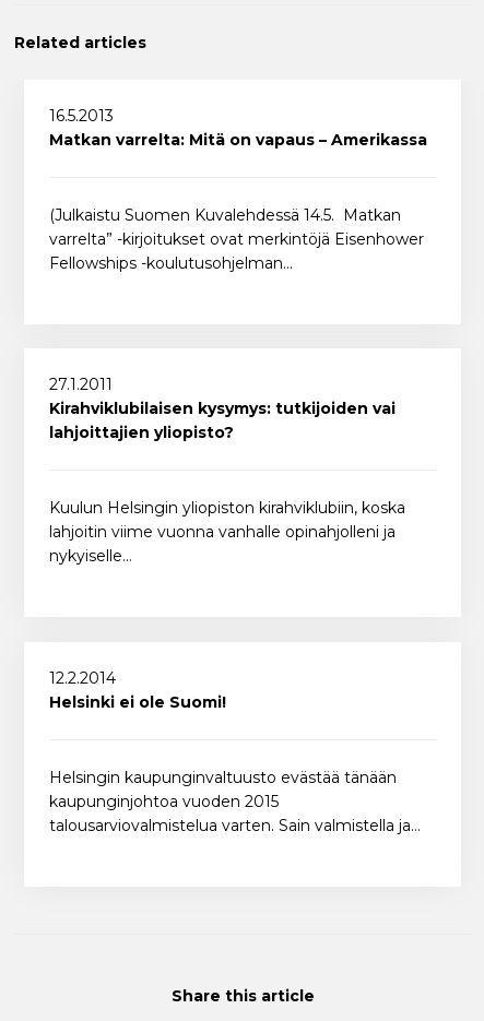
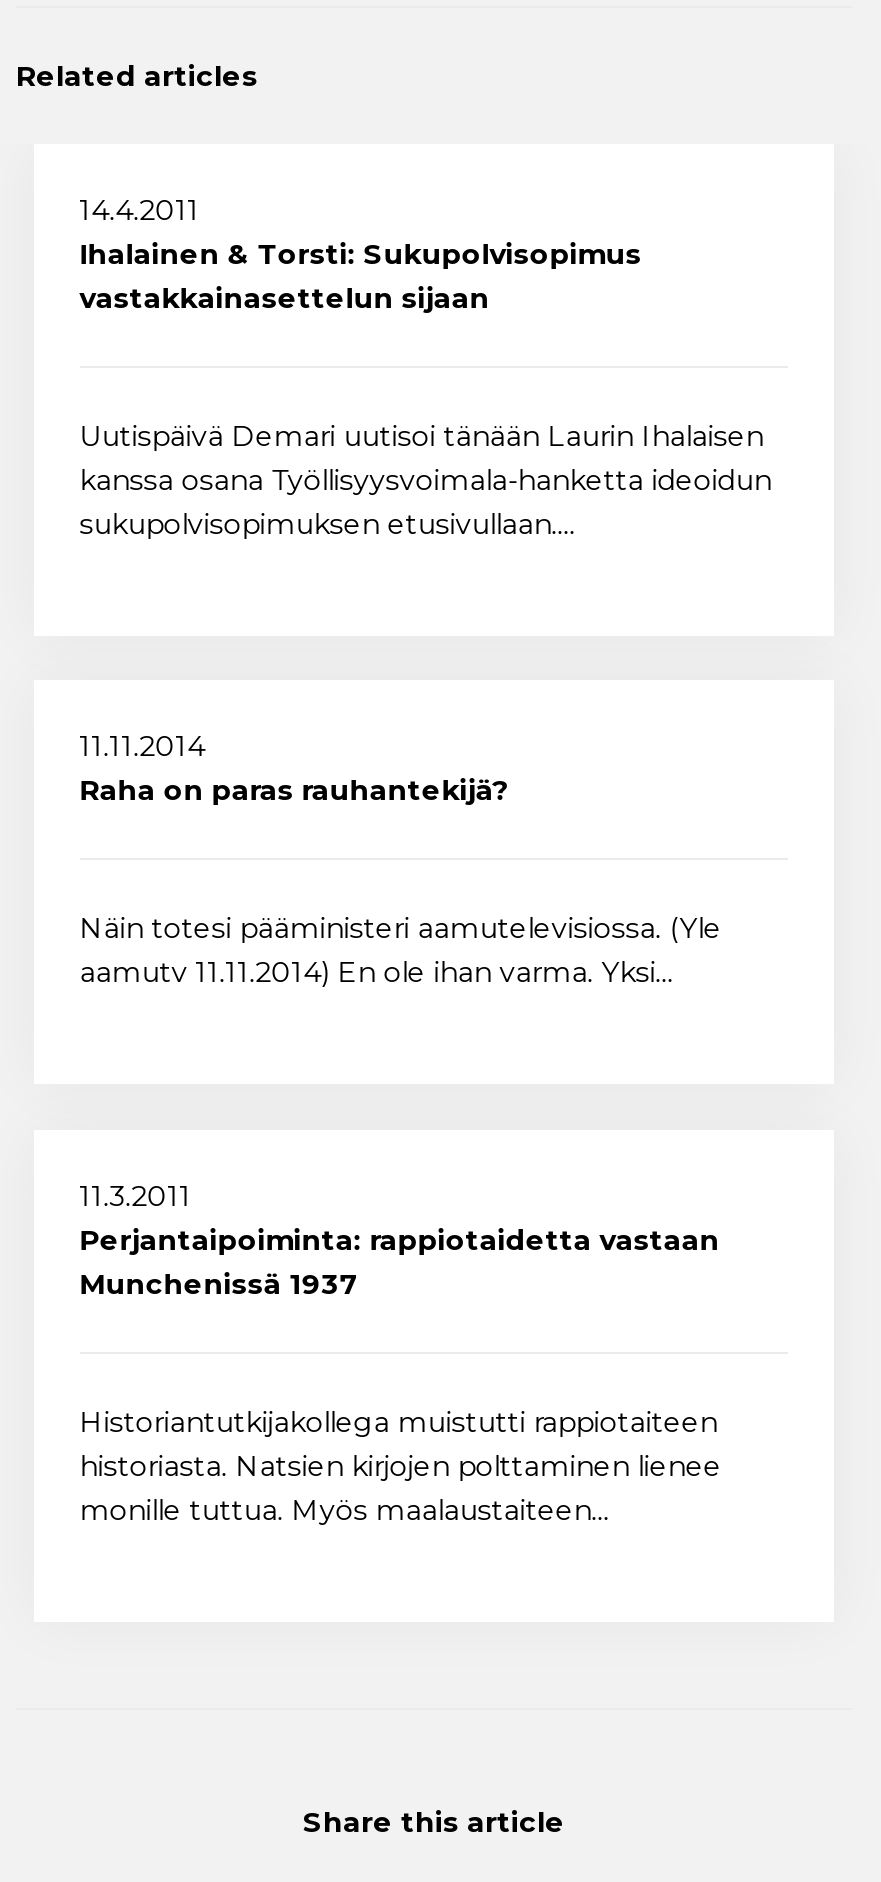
[49,106,427,150] 16.5.2013 | Matkan varrelta: Mitä on vapaus – Amerikassa -> [79,192,641,316] 14.4.2011 | Ihalainen & Torsti: Sukupolvisopimus | vastakkainasettelun sijaan
[49,205,424,273] (Julkaistu Suomen Kuvalehdessä 14.5. Matkan | varrelta” -kirjoitukset ovat merkintöjä Eisenhower | Fellowships -koulutusohjelman… -> [79,418,771,542] Uutispäivä Demari uutisoi tänään Laurin Ihalaisen | kanssa osana Työllisyysvoimala-hanketta ideoidun | sukupolvisopimuksen etusivullaan.…
[49,375,395,442] 27.1.2011 | Kirahviklubilaisen kysymys: tutkijoiden vai | lahjoittajien yliopisto? -> [79,728,509,808] 11.11.2014 | Raha on paras rauhantekijä?
[49,498,405,565] Kuulun Helsingin yliopiston kirahviklubiin, koska | lahjoitin viime vuonna vanhalle opinahjolleni ja | nykyiselle… -> [79,910,721,990] Näin totesi pääministeri aamutelevisiossa. (Yle | aamutv 11.11.2014) En ole ihan varma. Yksi…
[49,669,226,712] 12.2.2014 | Helsinki ei ole Suomi! -> [79,1178,719,1302] 11.3.2011 | Perjantaipoiminta: rappiotaidetta vastaan | Munchenissä 1937
[49,767,420,835] Helsingin kaupunginvaltuusto evästää tänään | kaupunginjohtoa vuoden 2015 | talousarviovalmistelua varten. Sain valmistella ja… -> [79,1404,721,1528] Historiantutkijakollega muistutti rappiotaiteen | historiasta. Natsien kirjojen polttaminen lienee | monille tuttua. Myös maalaustaiteen…

